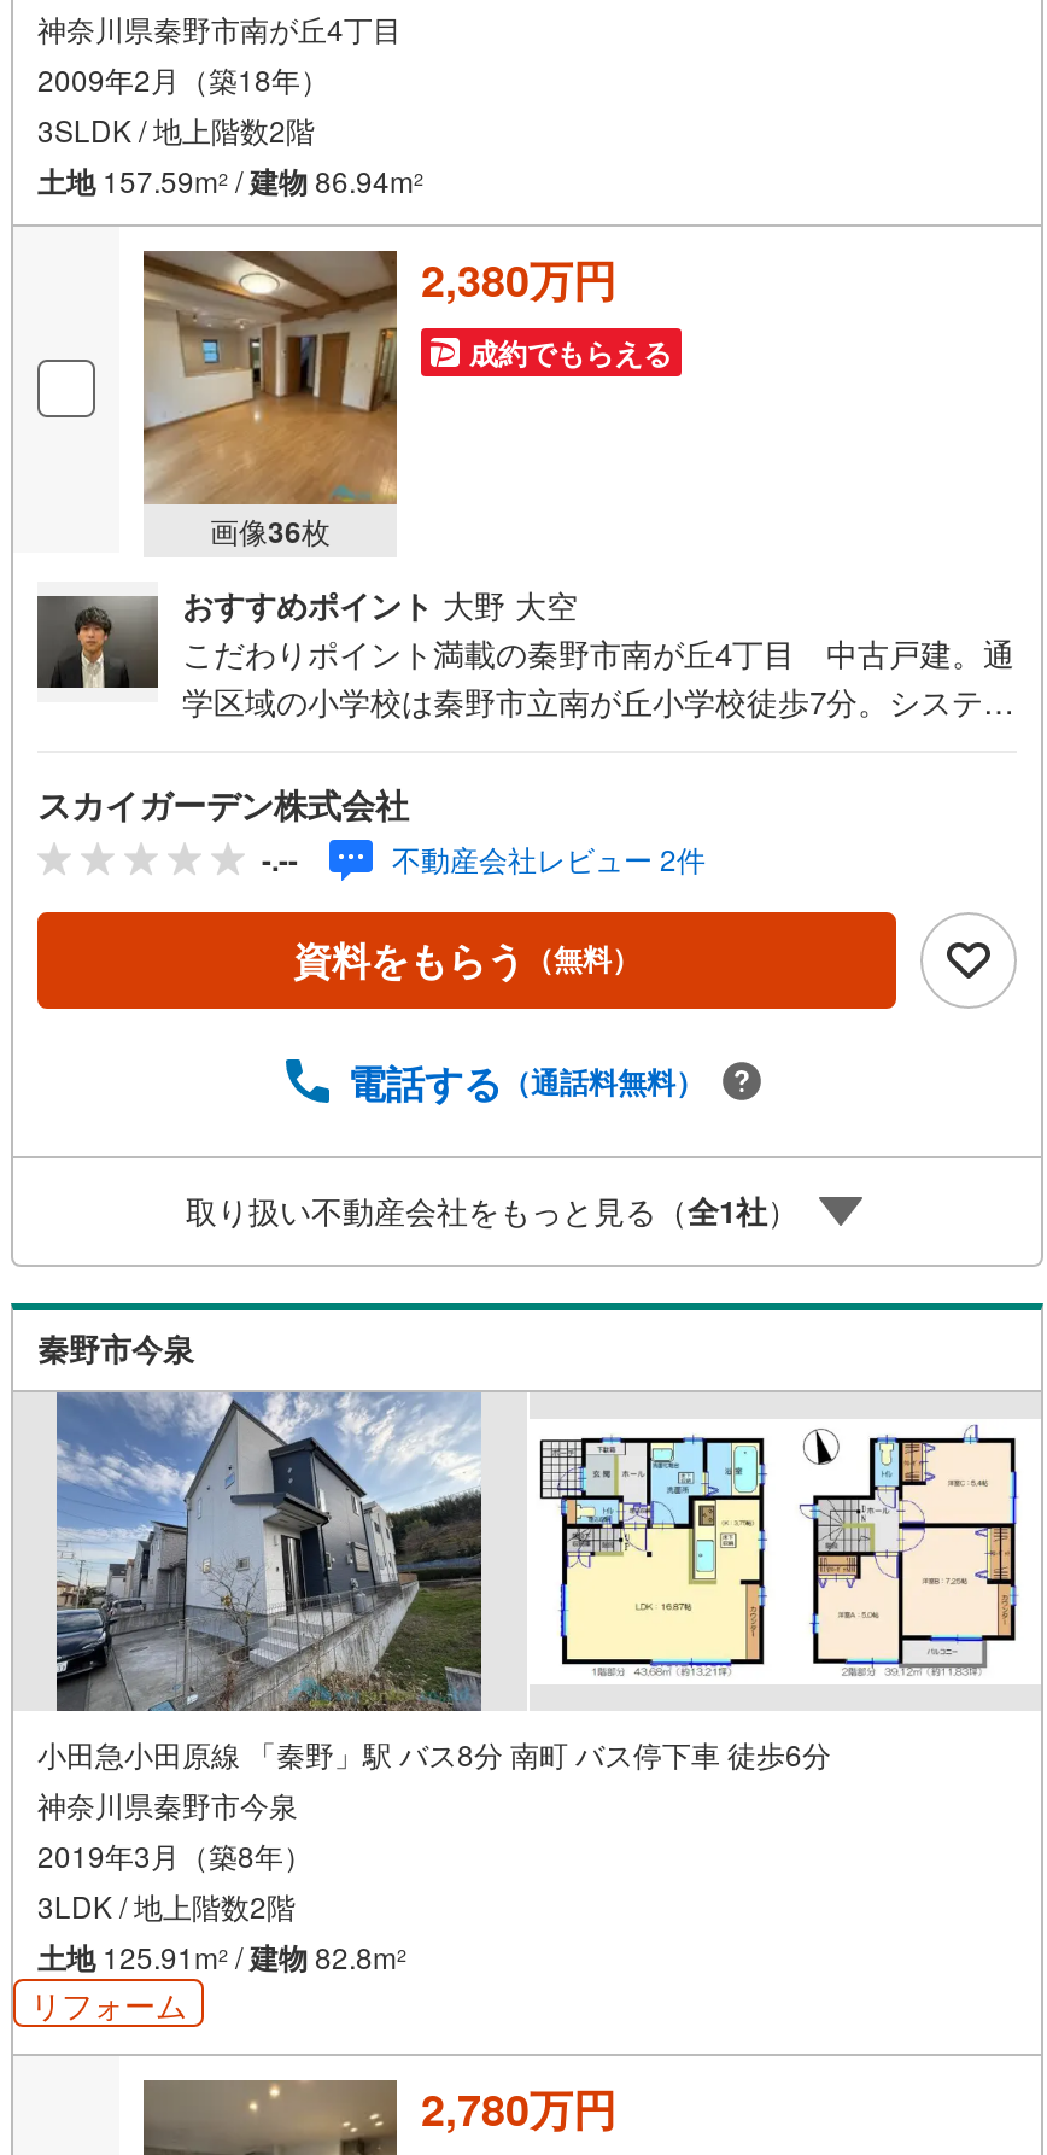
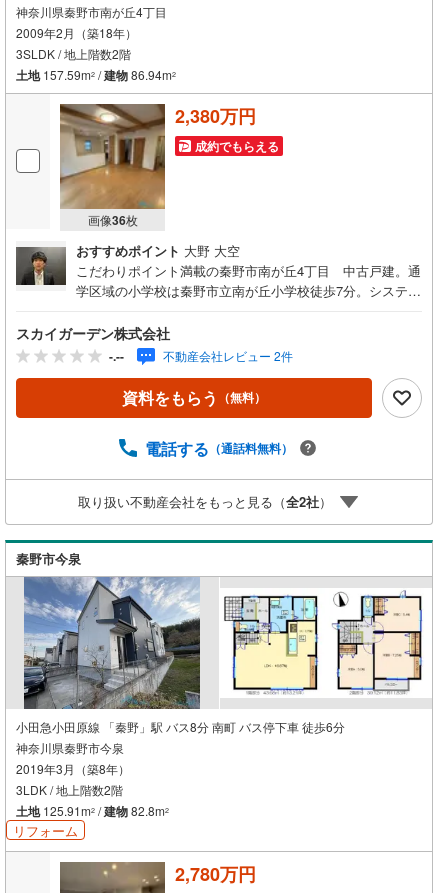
[186,1187,799,1233] 取り扱い不動産会社をもっと見る（全1社） -> [77,492,331,511] 取り扱い不動産会社をもっと見る（全2社）

